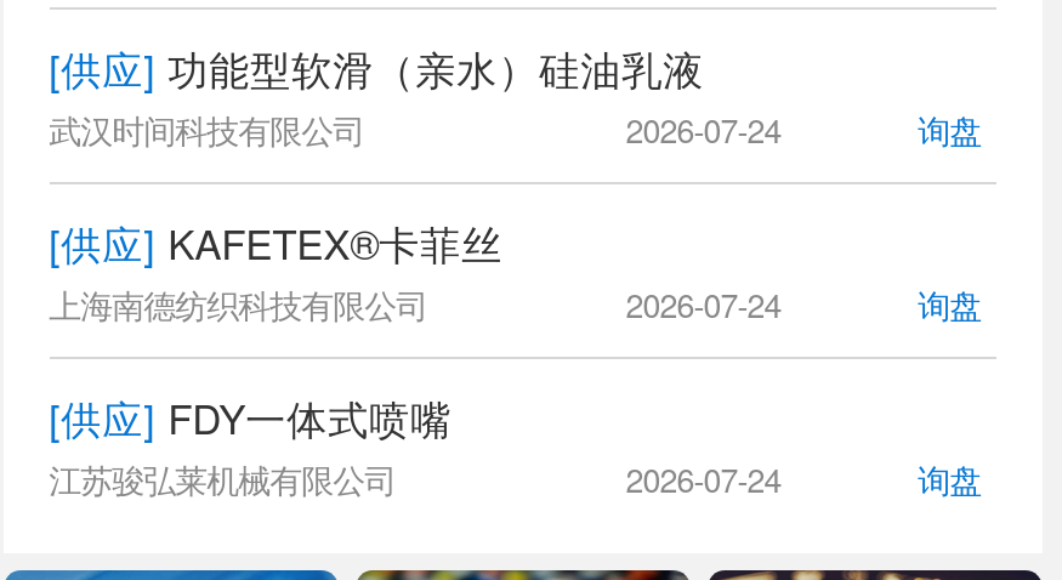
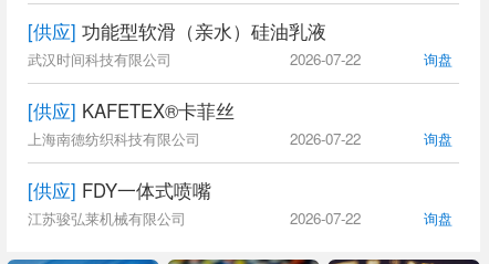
[626,107,781,153] 2026-07-24 -> [290,49,361,70] 2026-07-22
[626,282,781,328] 2026-07-24 -> [290,128,361,149] 2026-07-22
[626,456,781,502] 2026-07-24 -> [290,208,361,229] 2026-07-22

